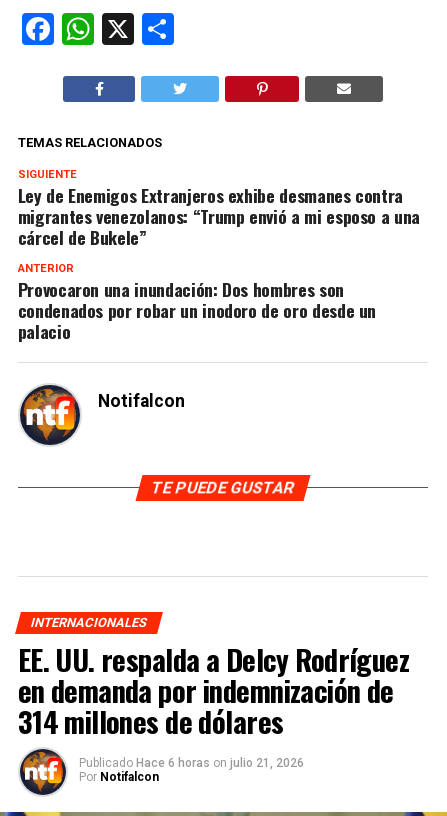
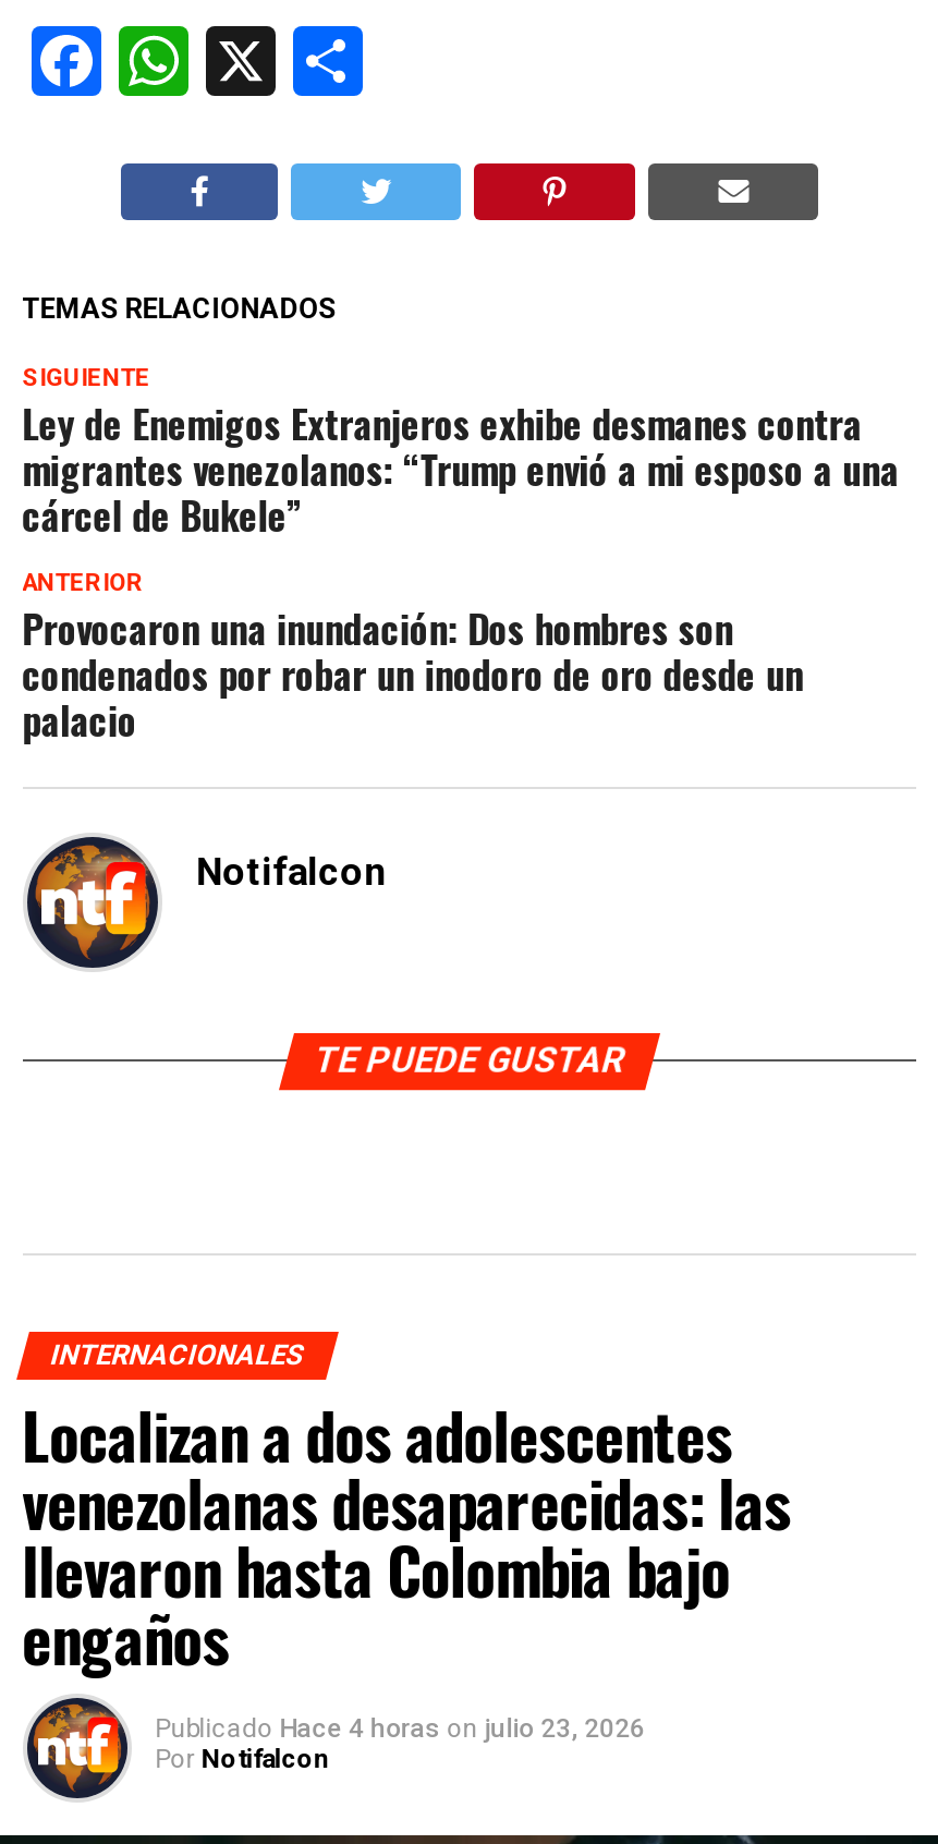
[18,638,409,770] EE. UU. respalda a Delcy Rodríguez | en demanda por indemnización de | 314 millones de dólares | Publicado Hace 6 horas on julio 21, 2026 -> [22,1388,791,1743] Localizan a dos adolescentes | venezolanas desaparecidas: las | llevaron hasta Colombia bajo | engaños | Publicado Hace 4 horas on julio 23, 2026

